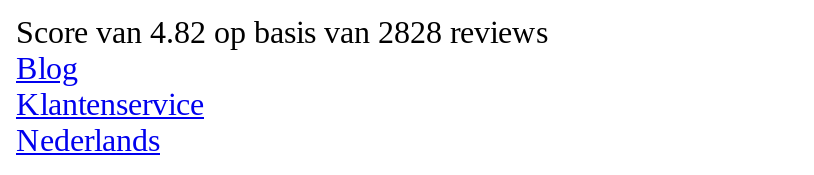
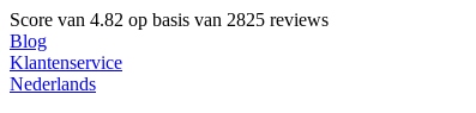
[16,15,548,49] Score van 4.82 op basis van 2828 reviews -> [10,10,329,30] Score van 4.82 op basis van 2825 reviews

